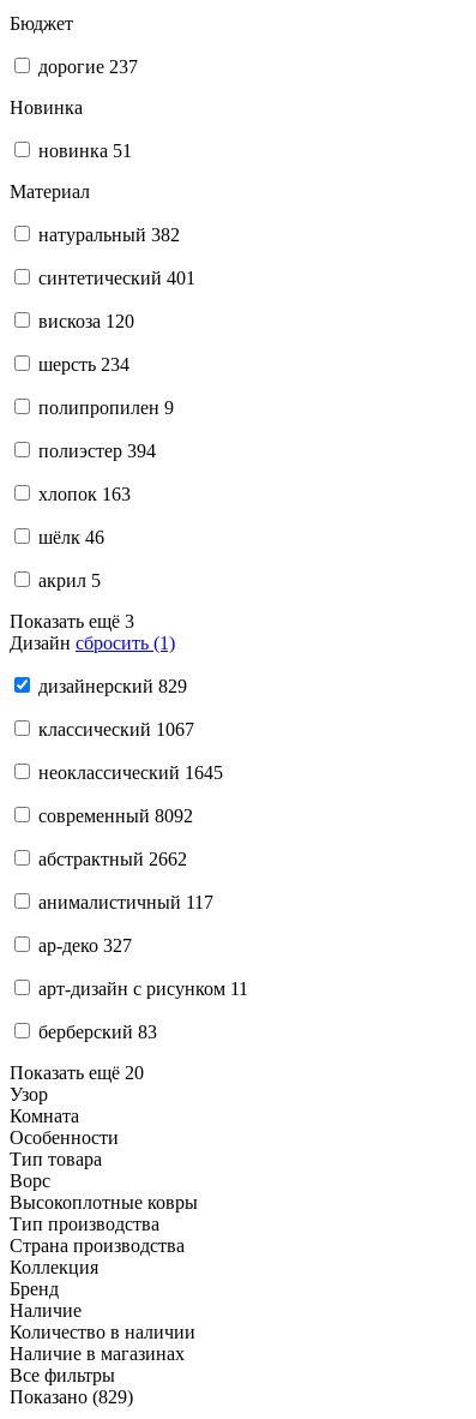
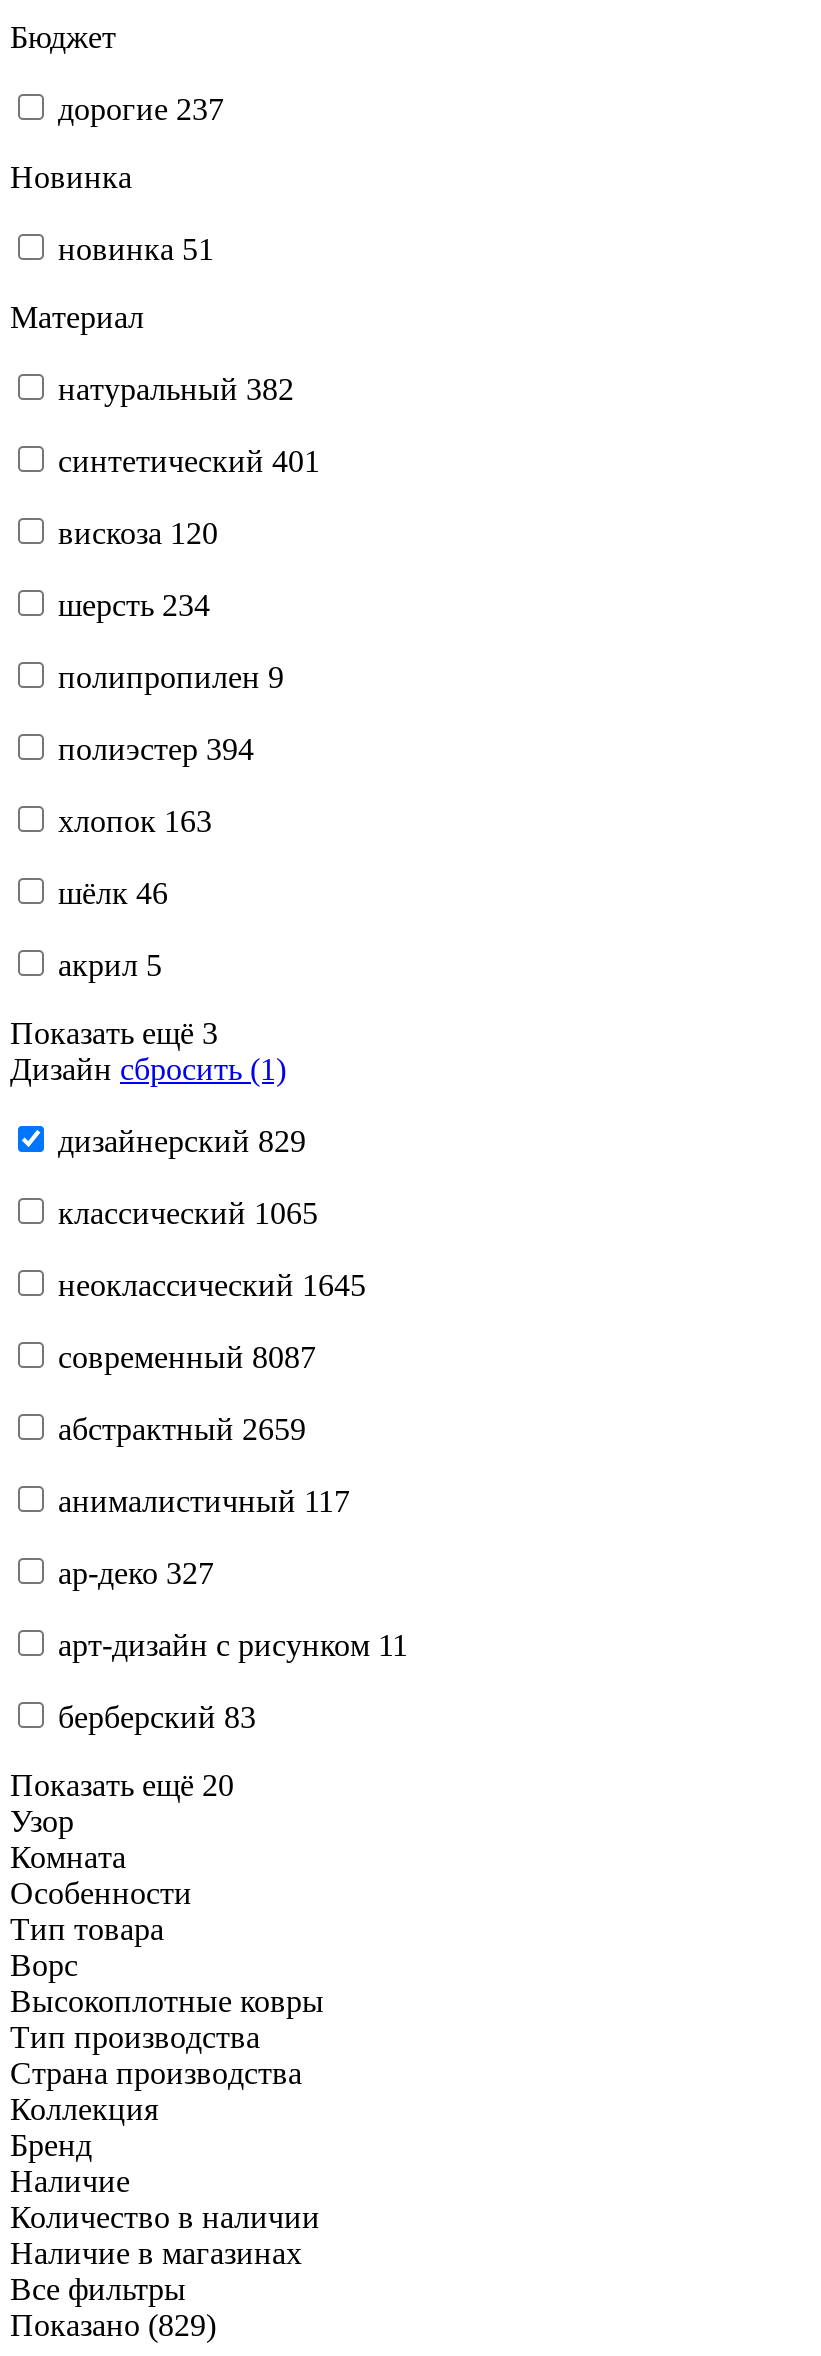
[38,719,194,739] классический 1067 -> [58,1196,318,1230] классический 1065
[38,805,193,826] современный 8092 -> [58,1340,316,1374] современный 8087
[38,849,187,869] абстрактный 2662 -> [58,1412,306,1446] абстрактный 2659

